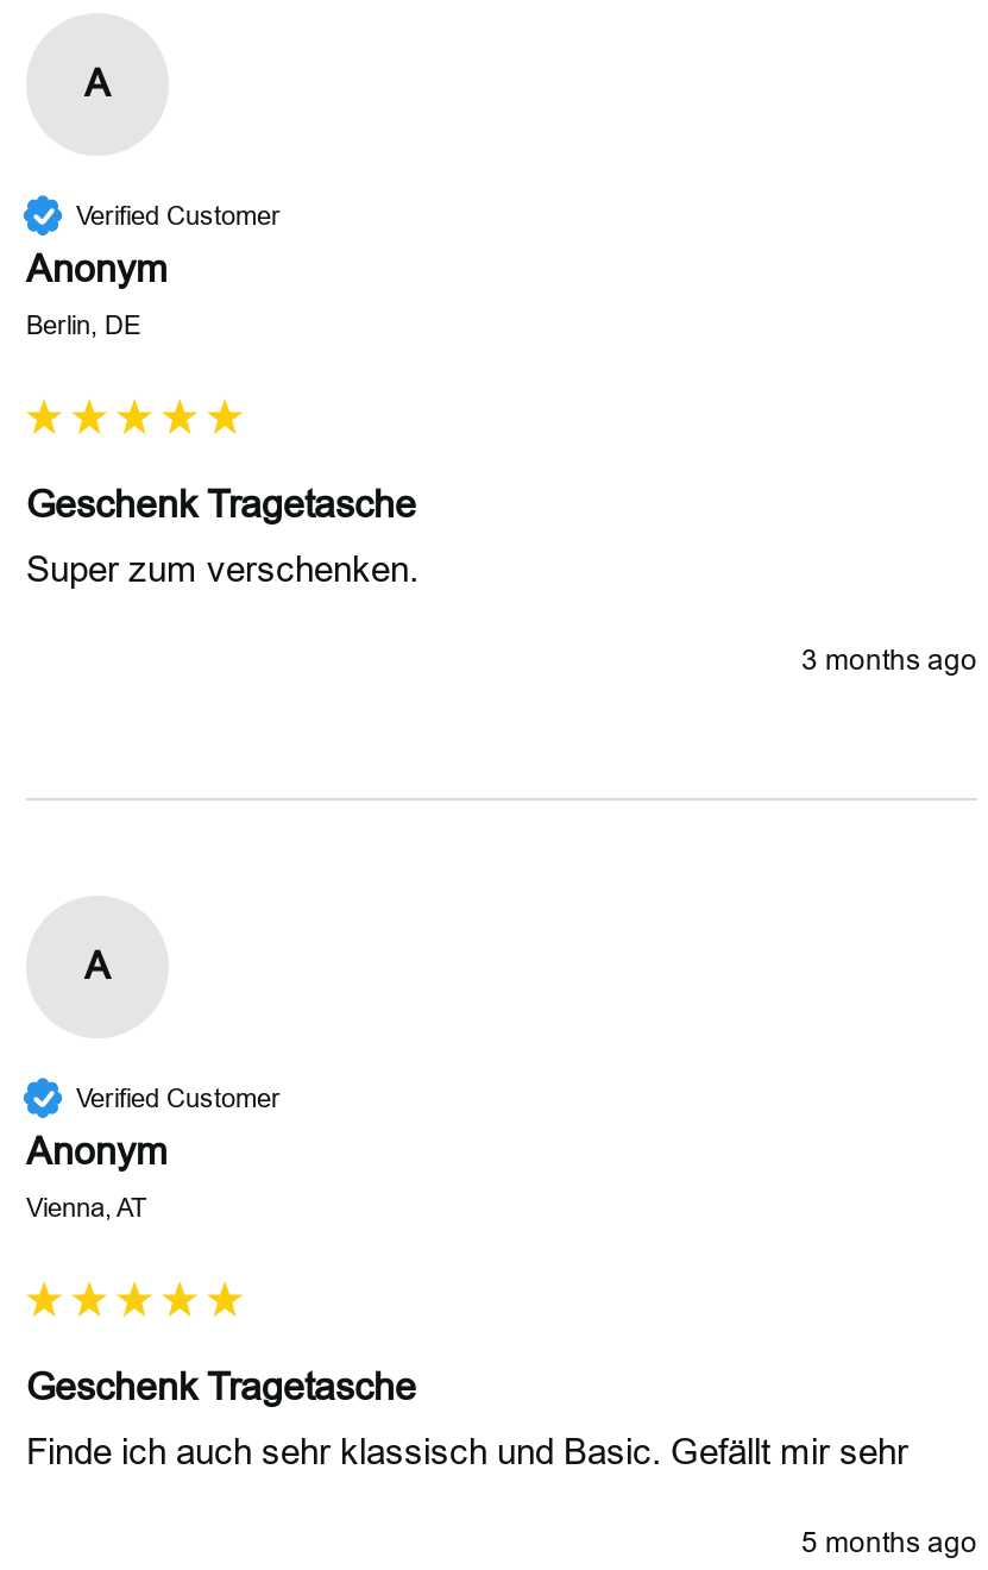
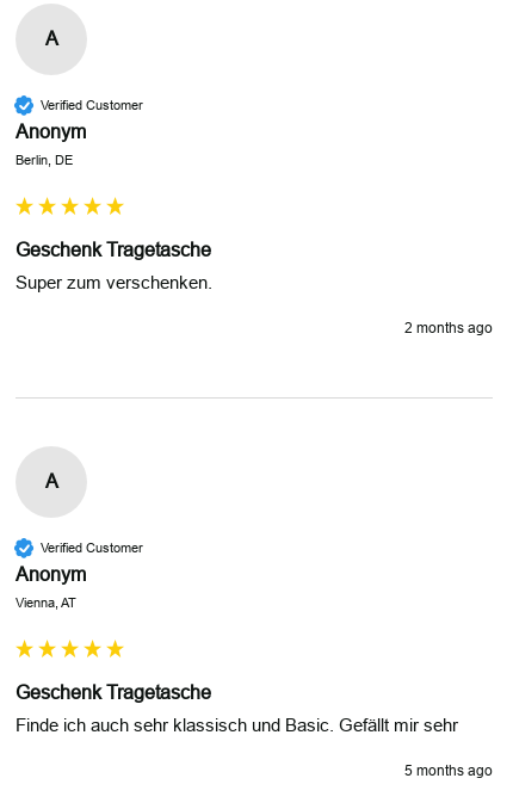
[801,643,977,677] 3 months ago -> [404,320,493,336] 2 months ago

